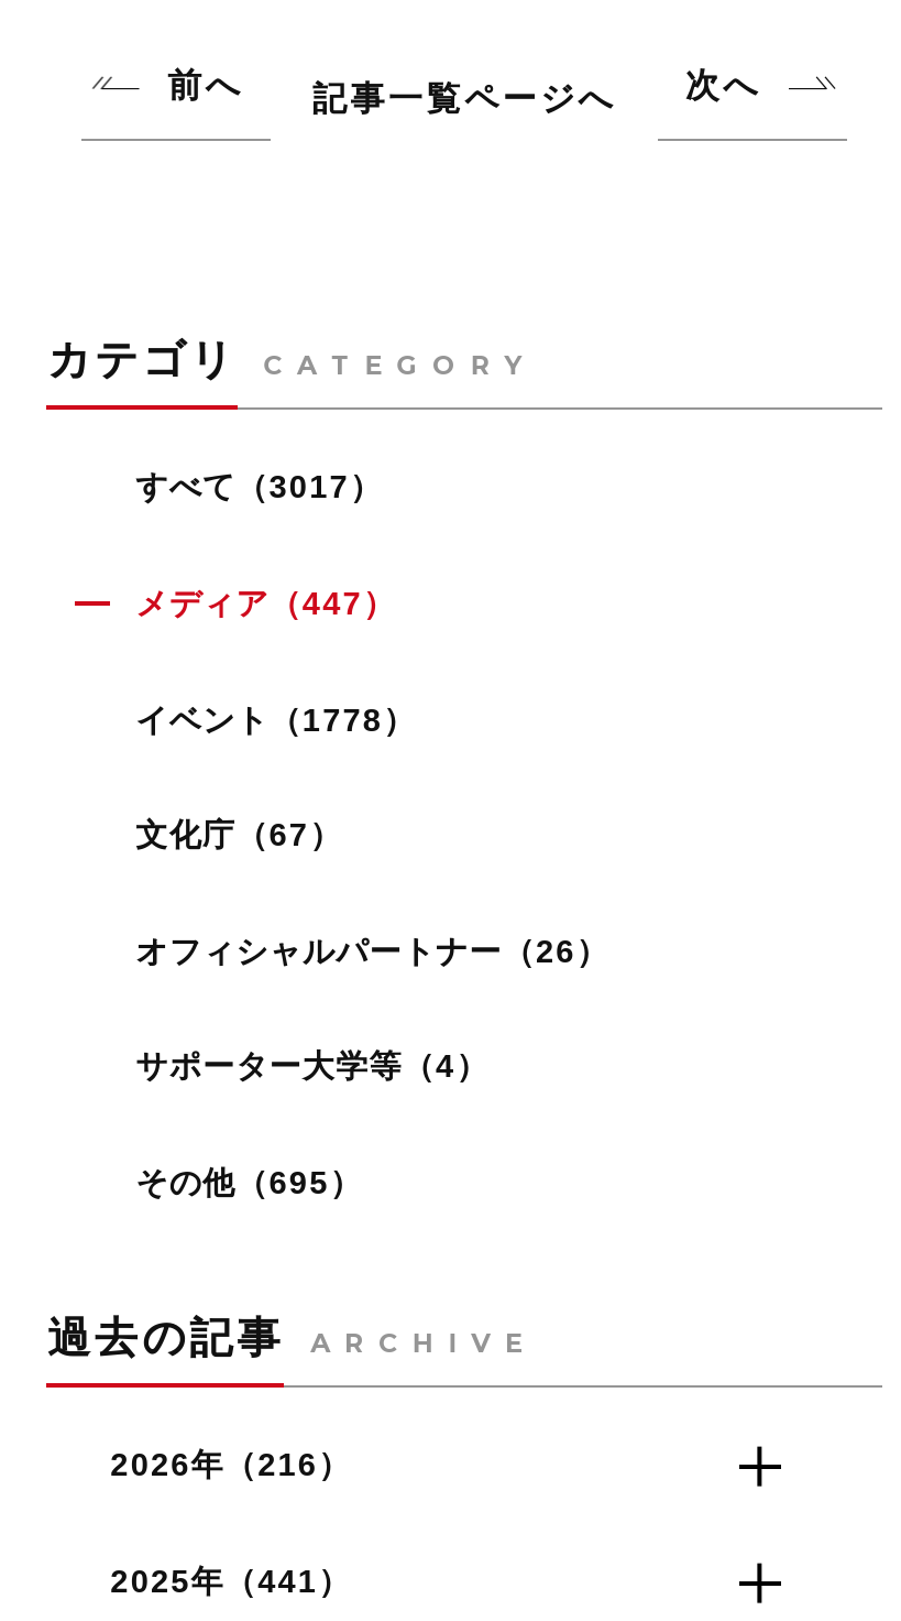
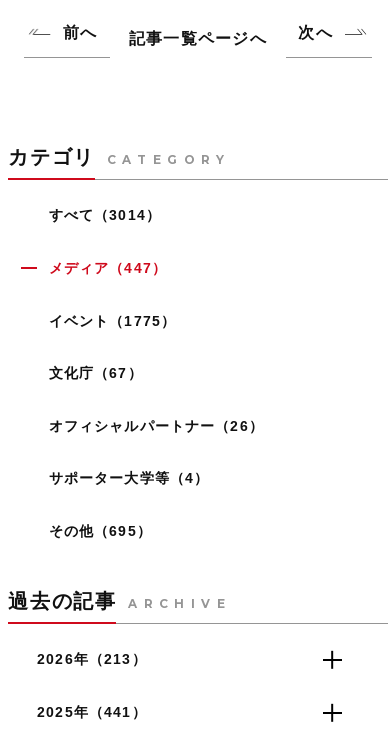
[136,470,383,505] すべて（3017） -> [49,207,161,223] すべて（3014）
[136,701,416,737] イベント（1778） -> [49,312,176,328] イベント（1775）
[110,1448,351,1483] 2026年（216） -> [37,651,147,667] 2026年（213）

